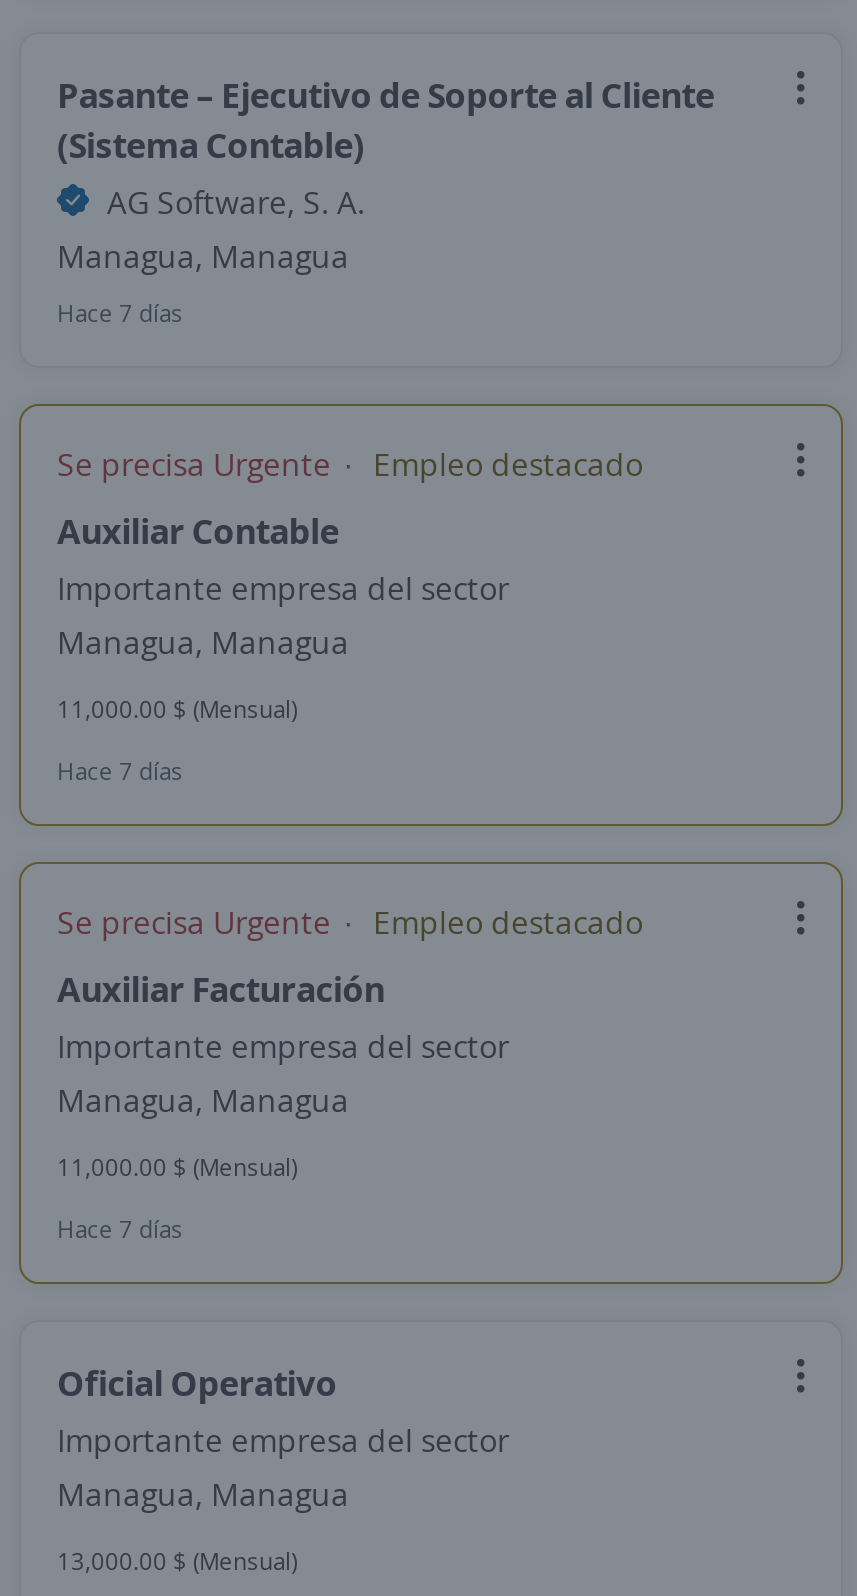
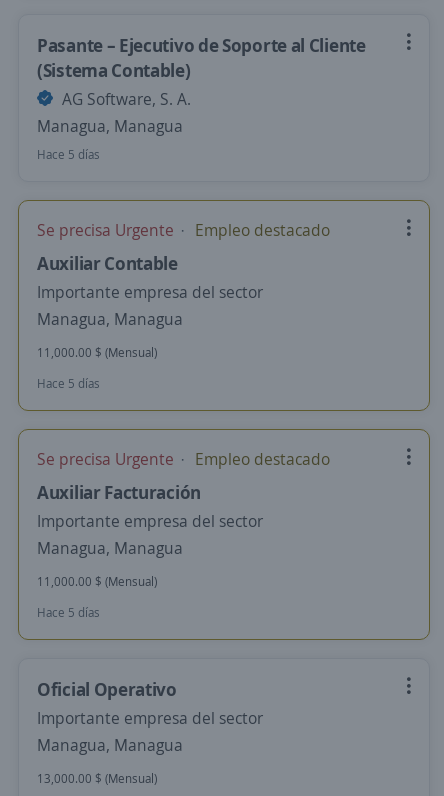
[57,296,183,330] Hace 7 días -> [37,146,100,163] Hace 5 días
[57,754,183,788] Hace 7 días -> [37,375,100,392] Hace 5 días
[57,1212,183,1246] Hace 7 días -> [37,604,100,621] Hace 5 días

